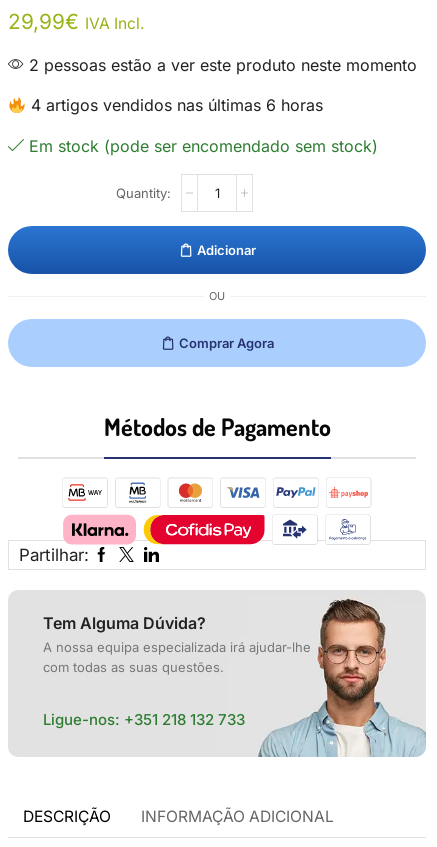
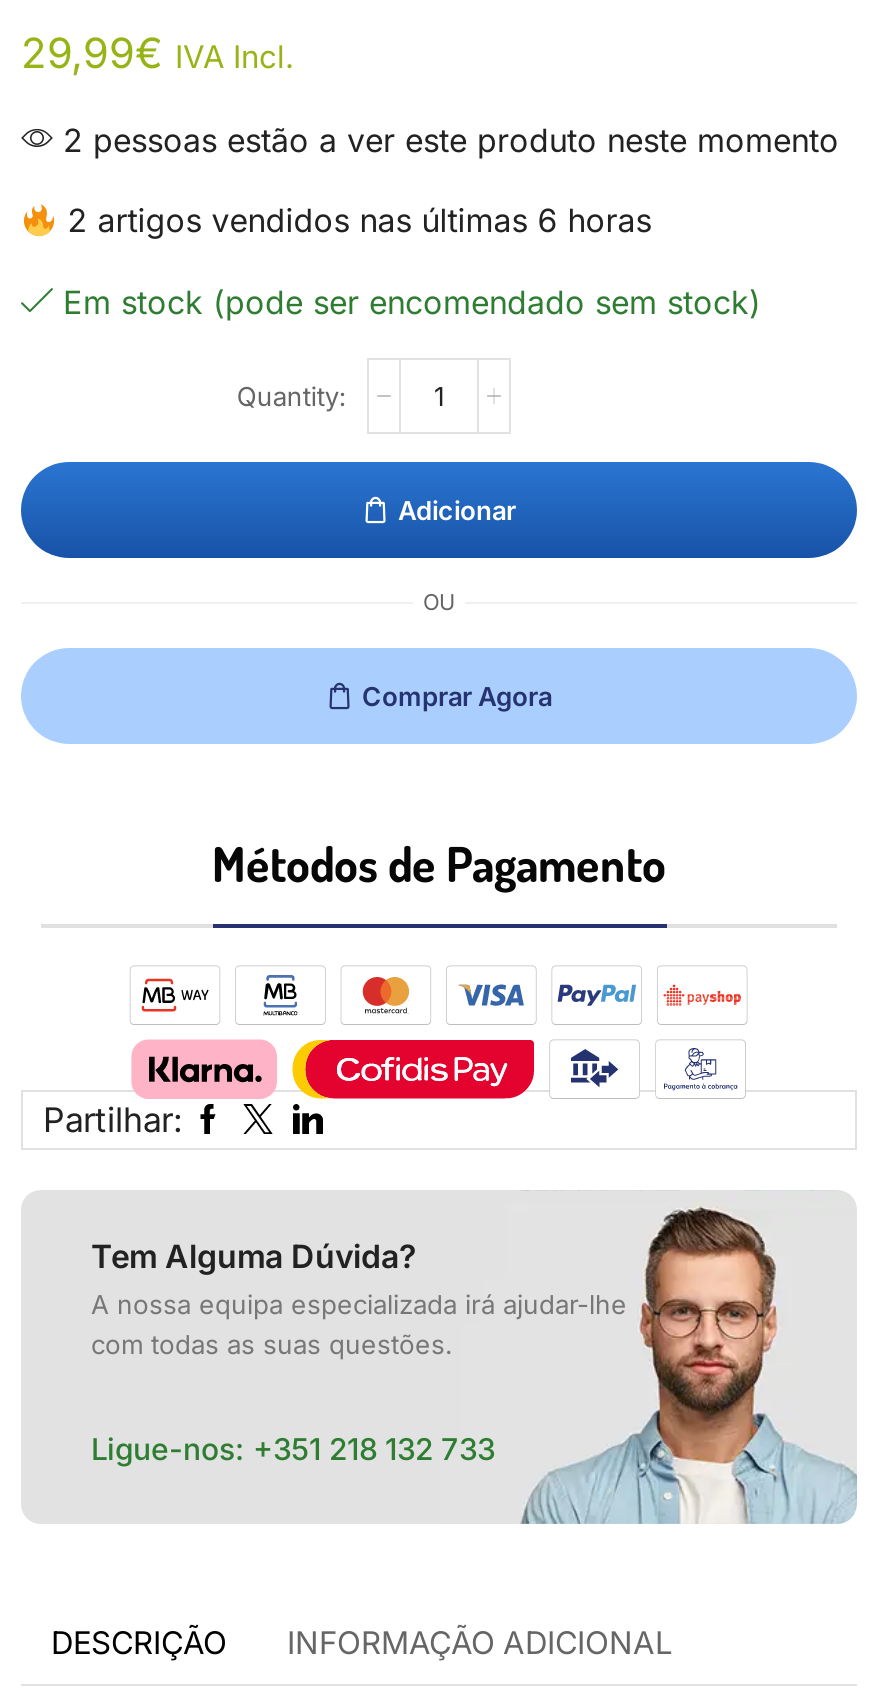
[26,95,323,115] 4 artigos vendidos nas últimas 6 horas -> [57,200,651,240] 2 artigos vendidos nas últimas 6 horas

